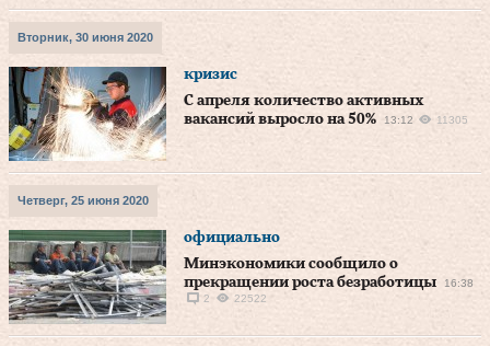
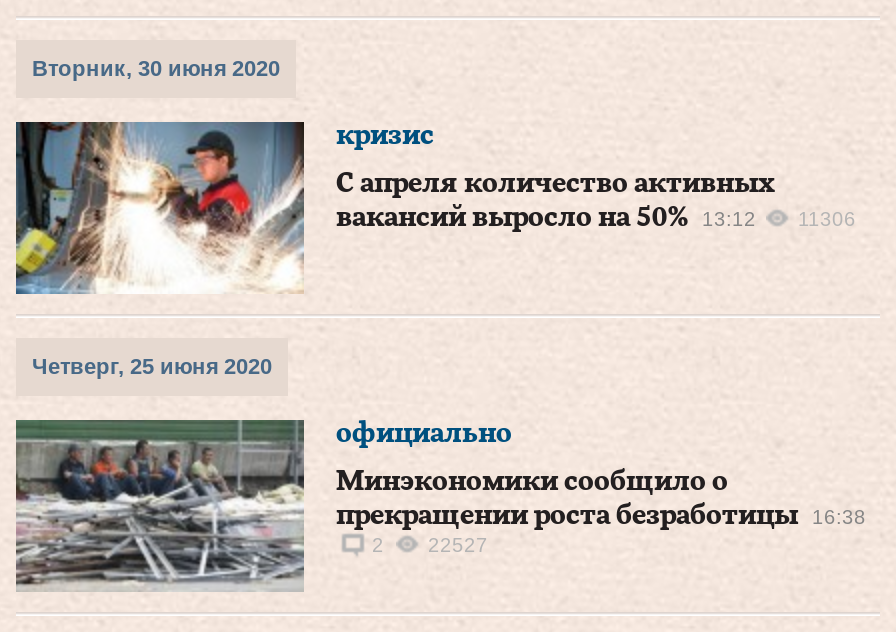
[184,112,468,127] вакансий выросло на 50% 13:12 11305 -> [336,204,856,232] вакансий выросло на 50% 13:12 11306
[203,292,267,304] 2 22522 -> [372,534,488,556] 2 22527

